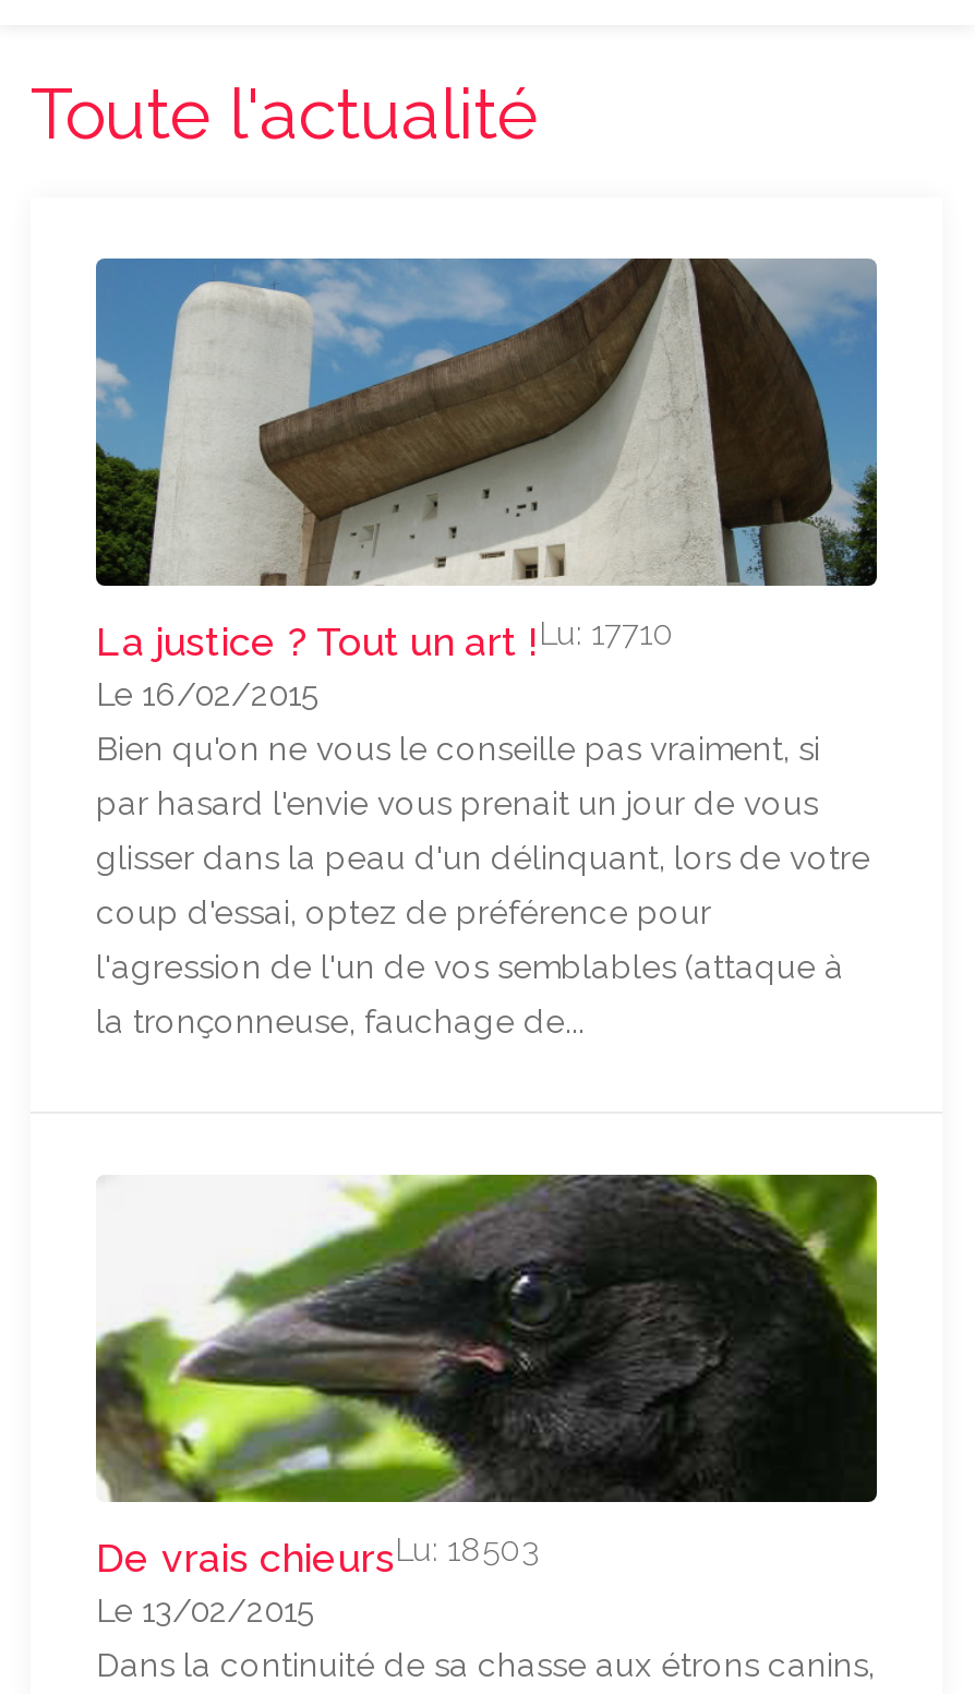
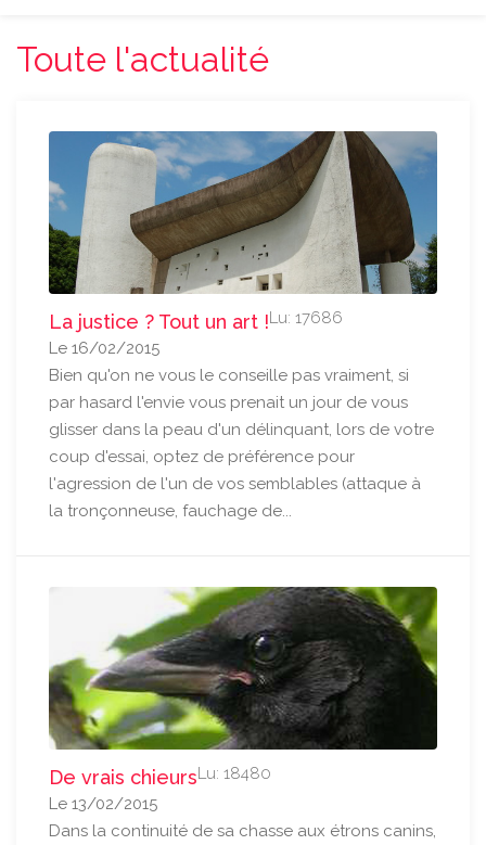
[96,614,674,664] La justice ? Tout un art ! Lu: 17710 -> [49,308,343,333] La justice ? Tout un art ! Lu: 17686
[96,1530,539,1581] De vrais chieursLu: 18503 -> [49,764,271,789] De vrais chieursLu: 18480

